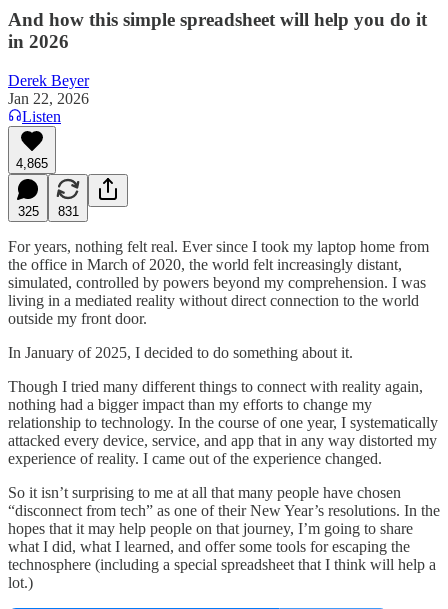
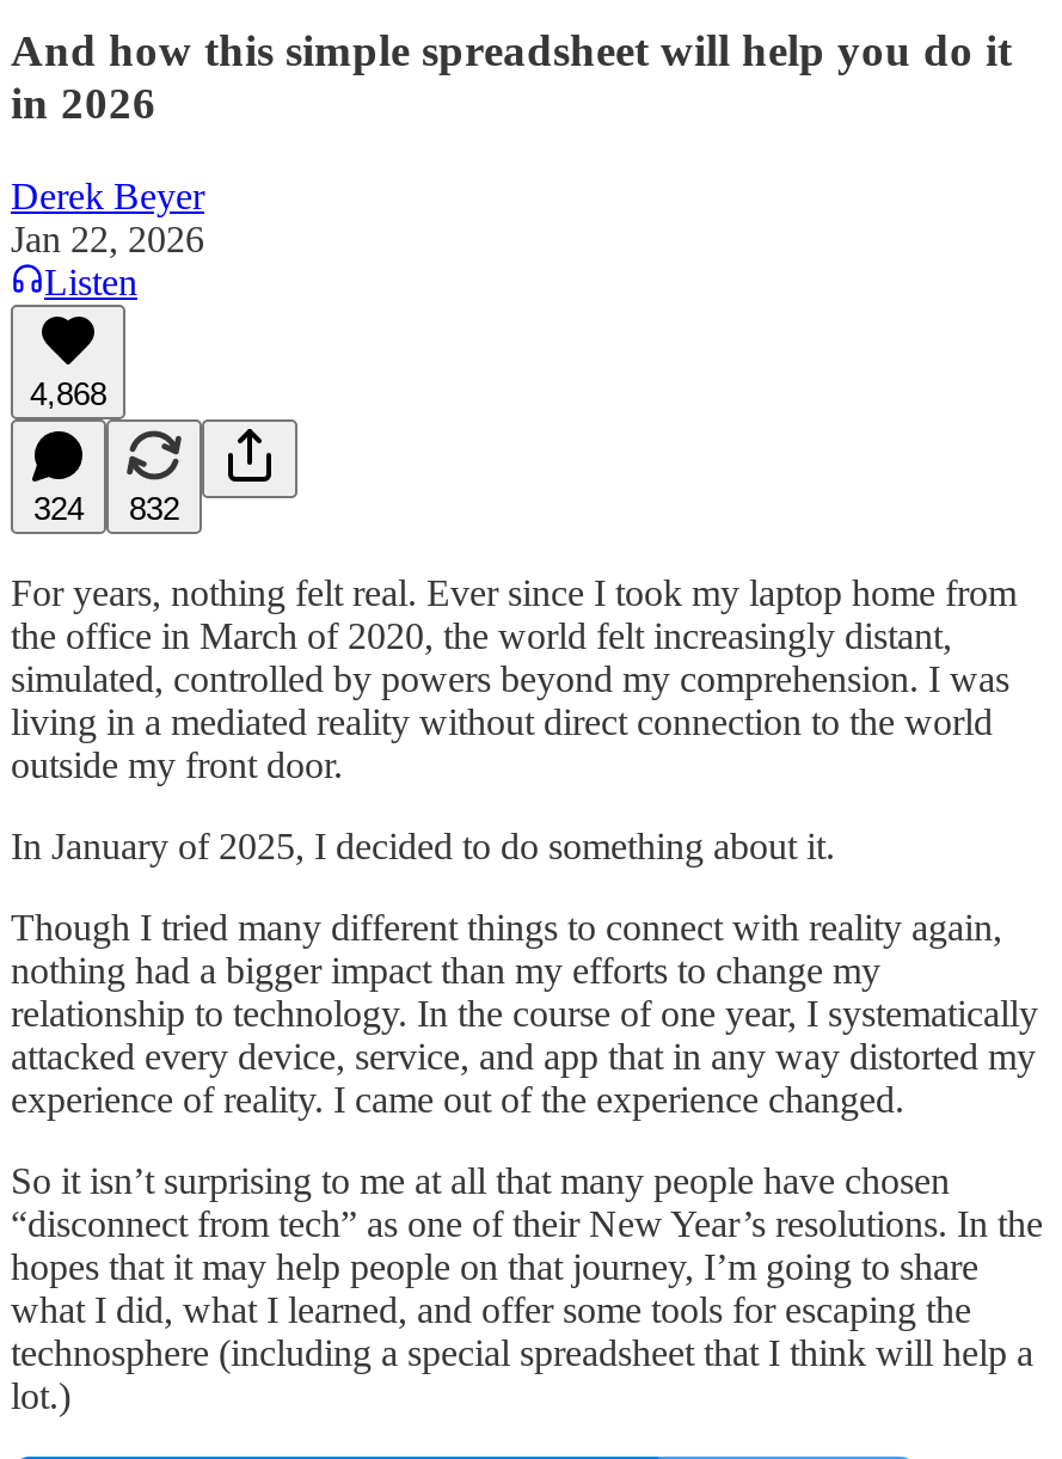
[16,155,48,170] 4,865 -> [30,375,106,411] 4,868
[17,203,38,218] 325 -> [33,490,84,526] 324
[57,203,78,218] 831 -> [129,490,179,526] 832

